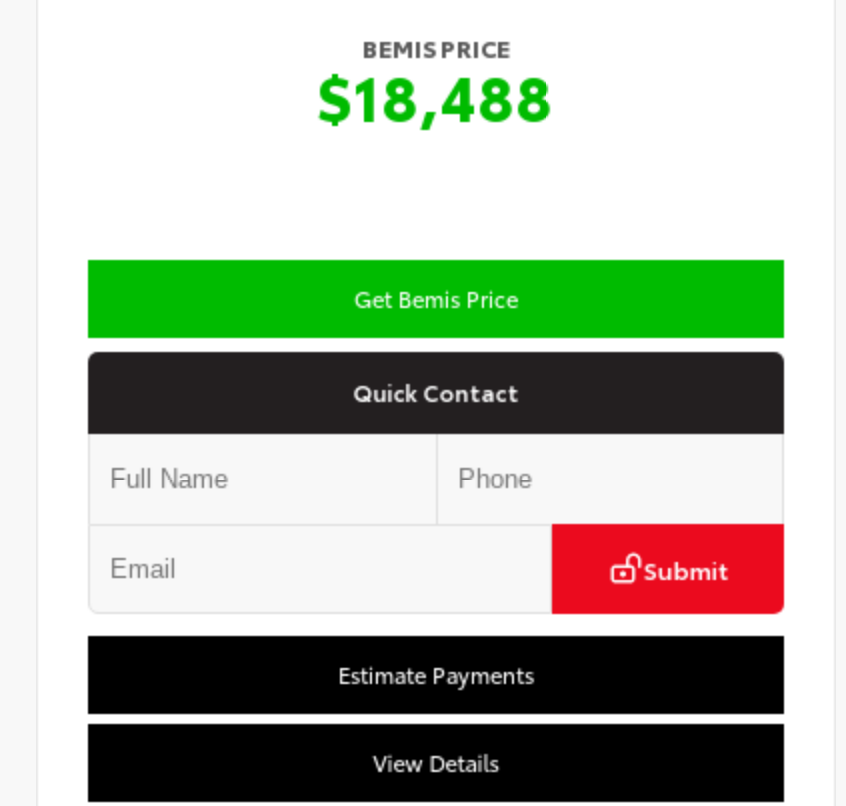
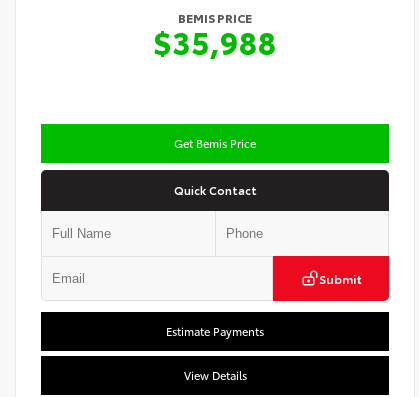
[318,53,554,139] $18,488 -> [153,20,276,63] $35,988

